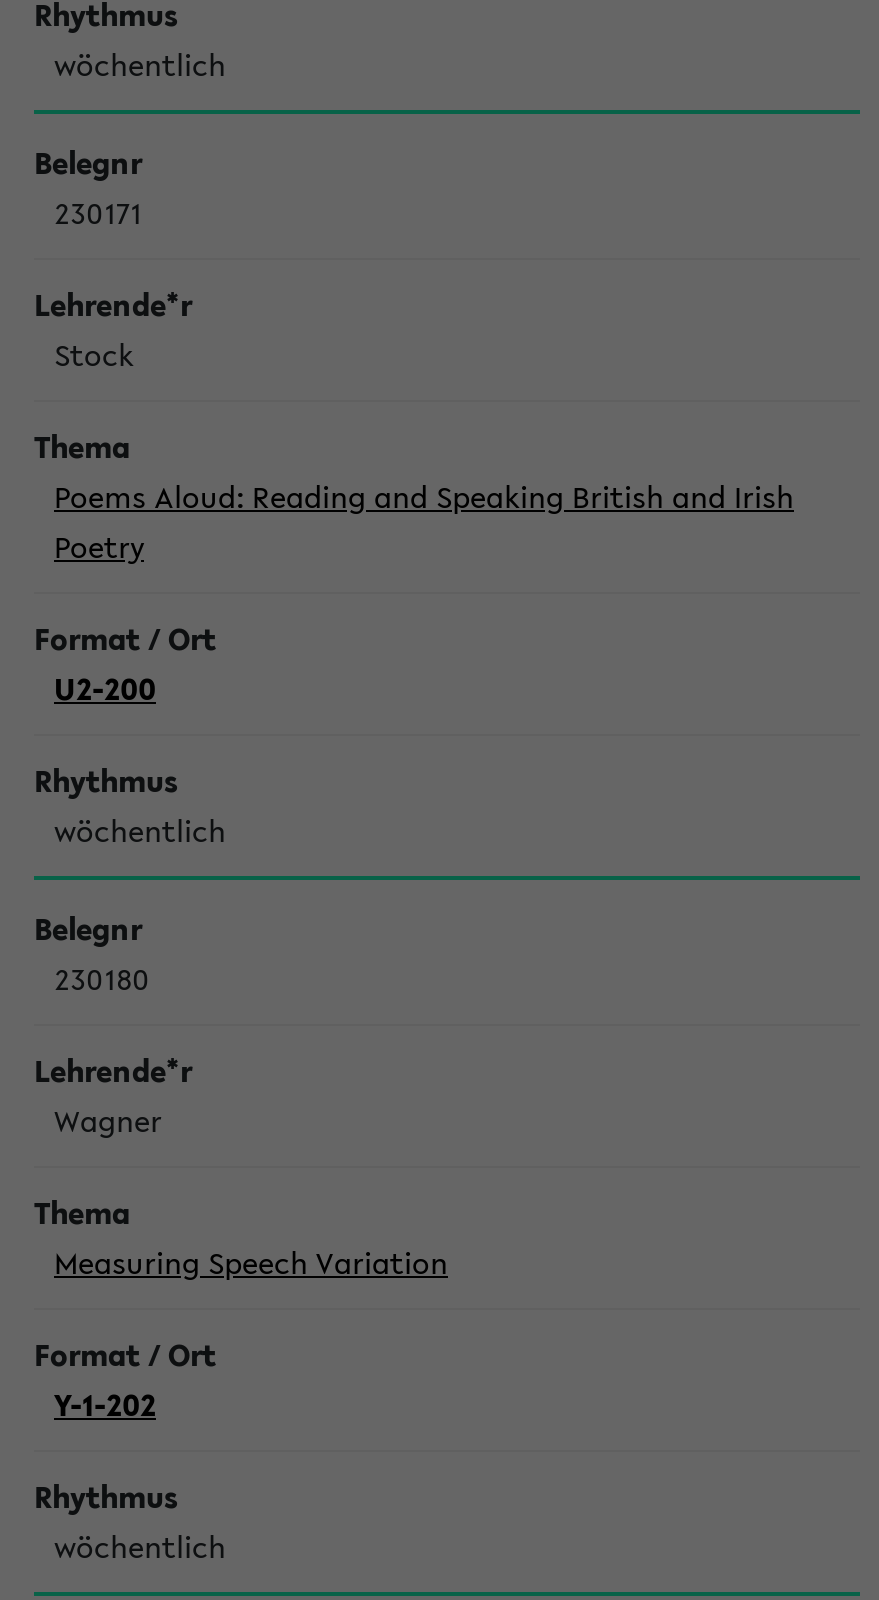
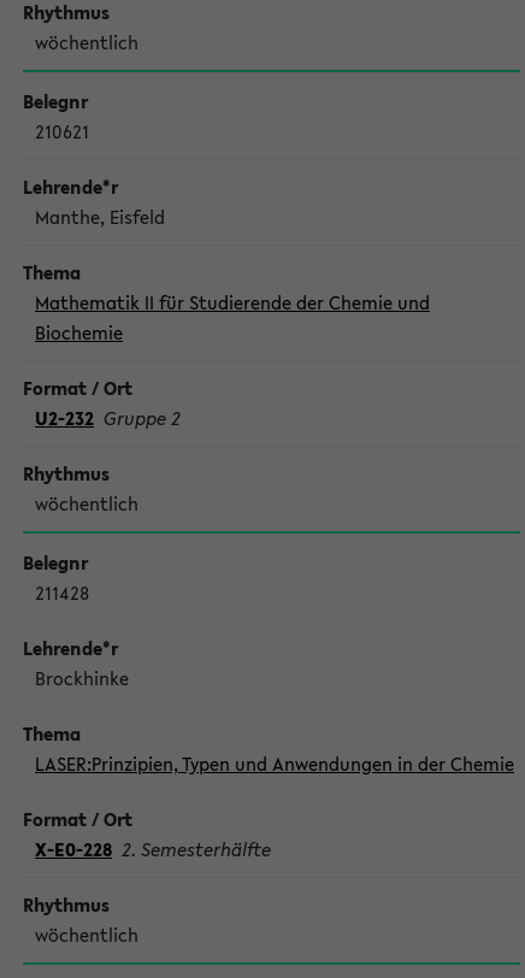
[54,190,142,234] 230171 -> [35,118,89,145] 210621
[54,332,150,376] Stock -> [35,204,175,230] Manthe, Eisfeld
[54,474,794,568] Poems Aloud: Reading and Speaking British and Irish | Poetry -> [35,289,430,346] Mathematik II für Studierende der Chemie und | Biochemie
[54,666,156,710] U2-200 -> [35,405,180,431] U2-232 Gruppe 2
[54,956,150,1000] 230180 -> [35,579,89,606] 211428
[54,1098,178,1142] Wagner -> [35,665,138,691] Brockhinke
[54,1240,448,1284] Measuring Speech Variation -> [35,750,514,777] LASER:Prinzipien, Typen und Anwendungen in der Chemie
[54,1382,156,1426] Y-1-202 -> [35,836,270,862] X-E0-228 2. Semesterhälfte

